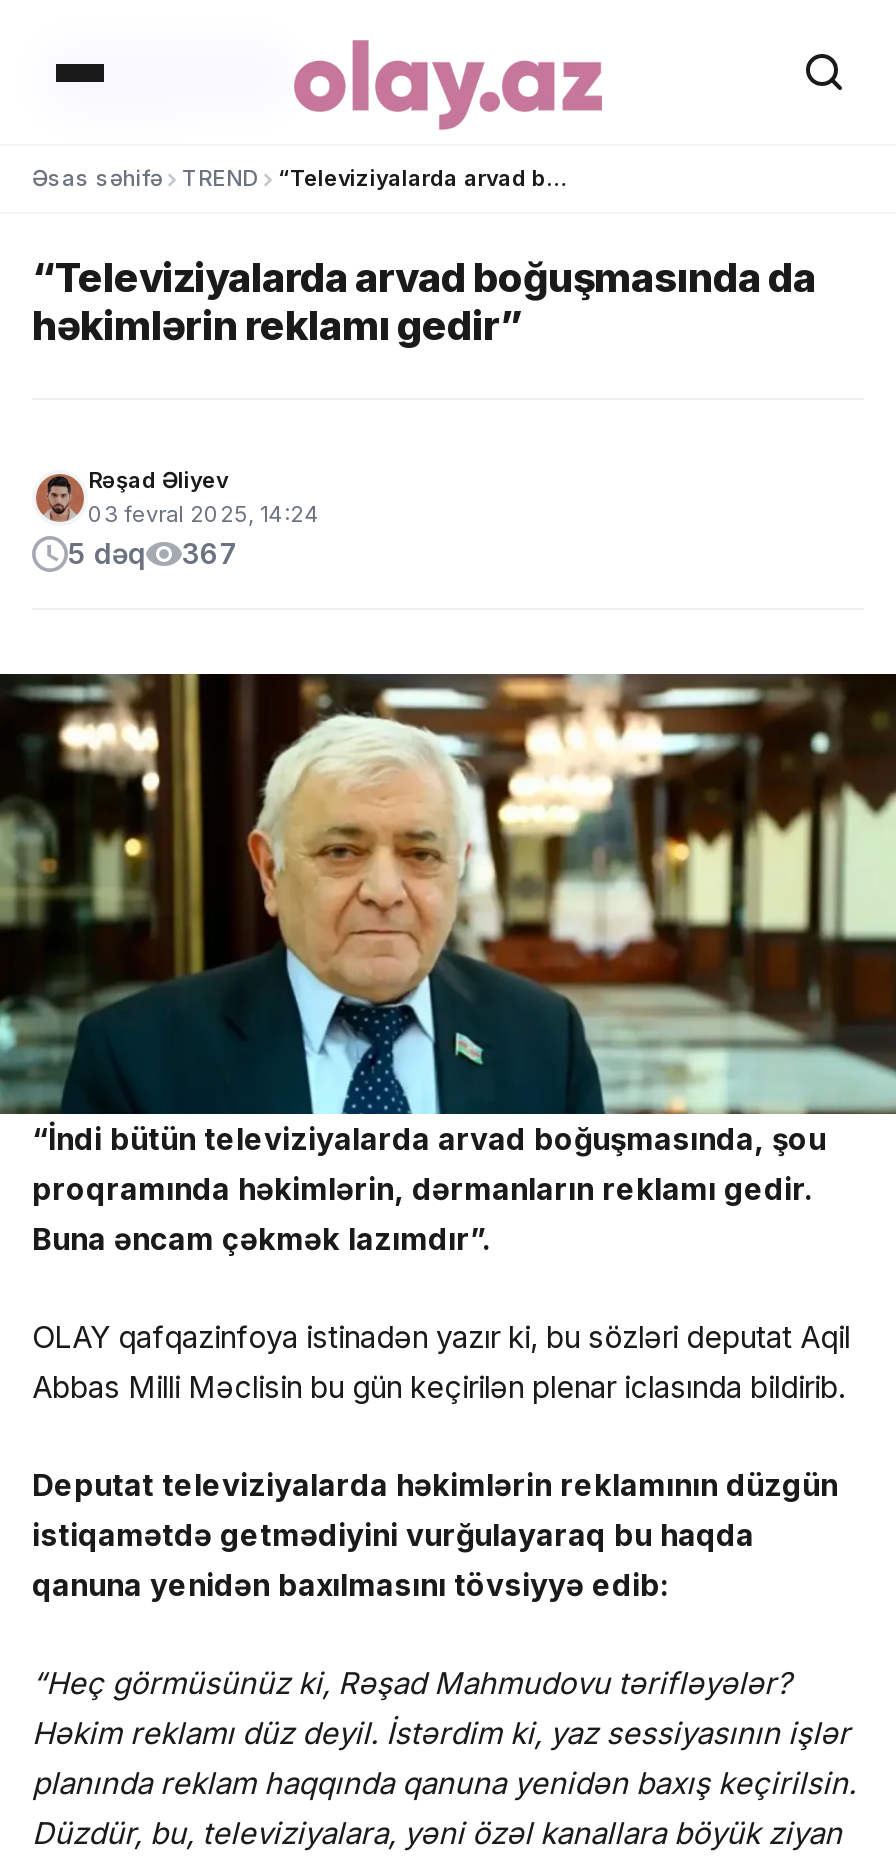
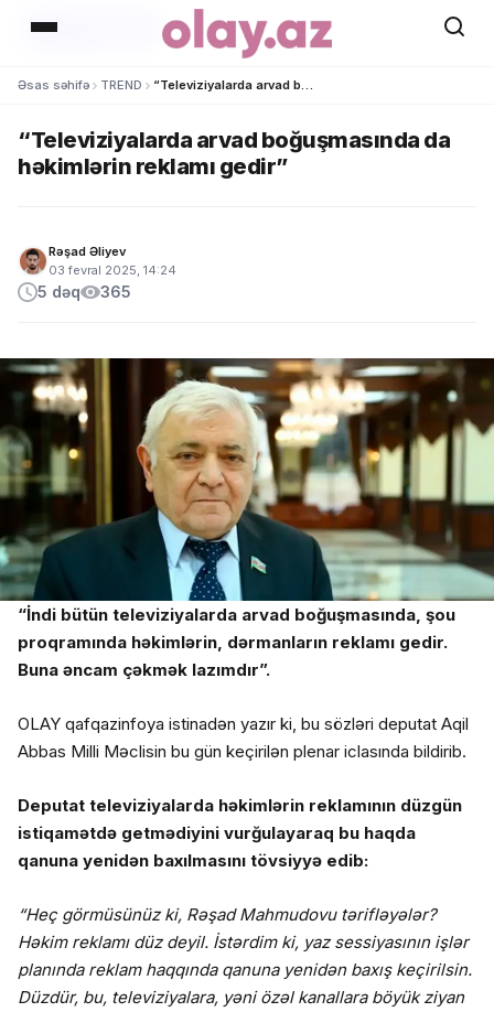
[68,536,238,570] 5 dəq 367 -> [37,282,131,301] 5 dəq 365

